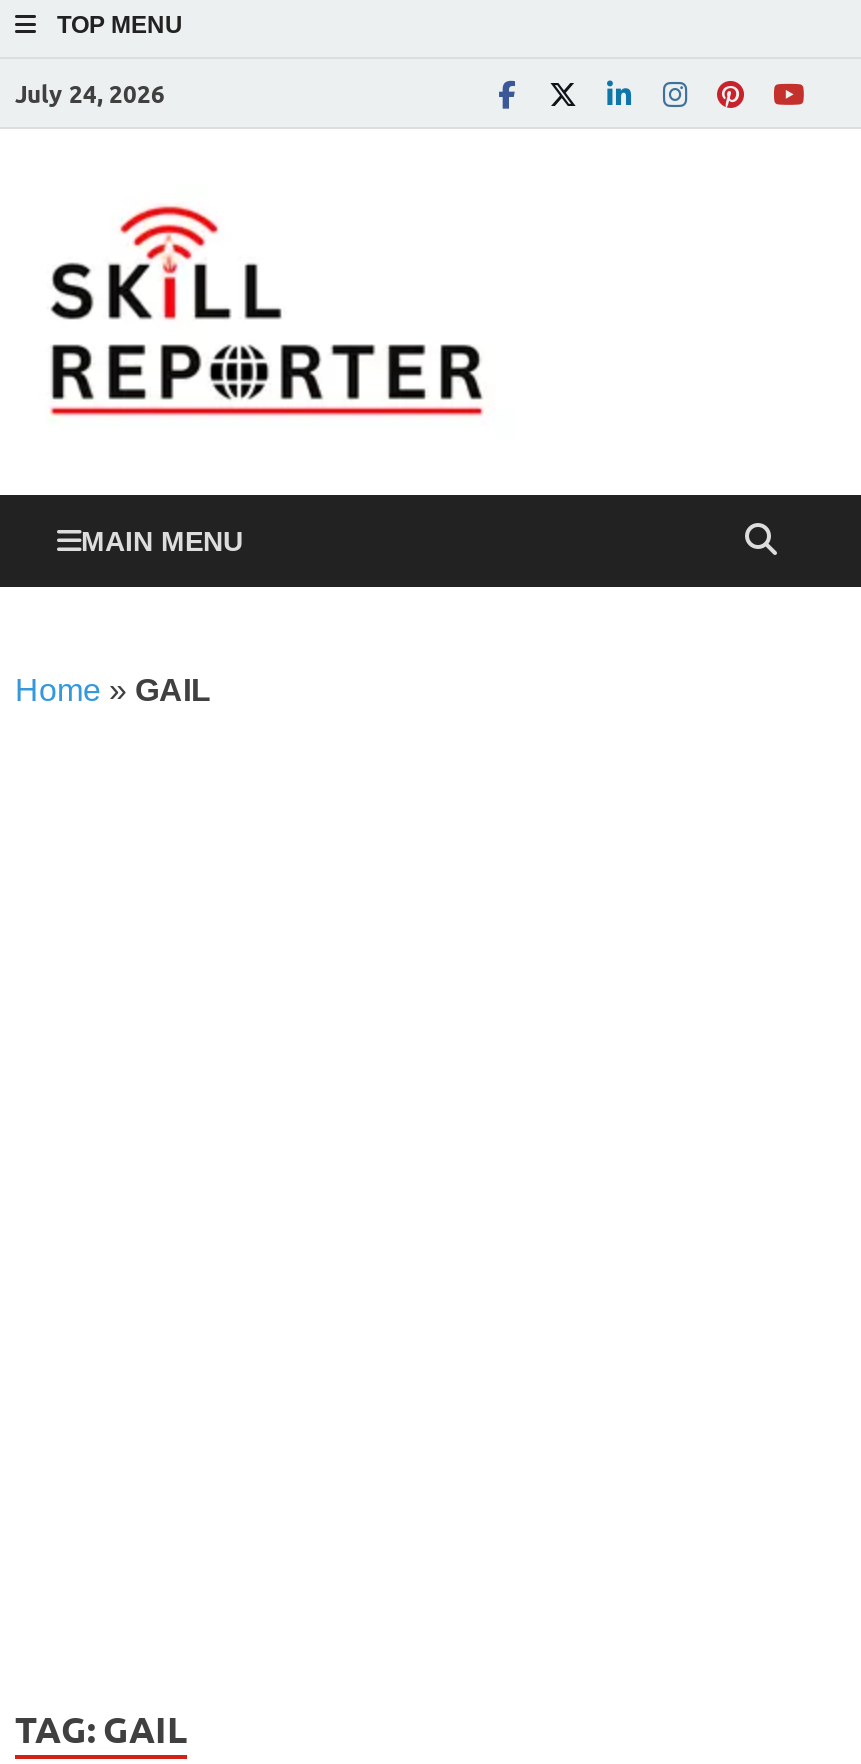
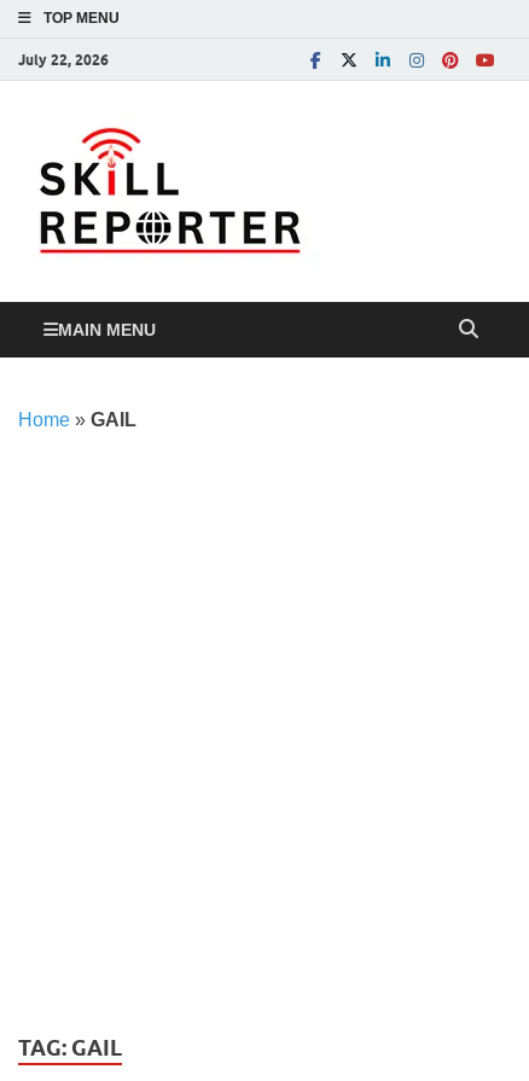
[15,78,165,108] July 24, 2026 -> [18,50,109,68] July 22, 2026

